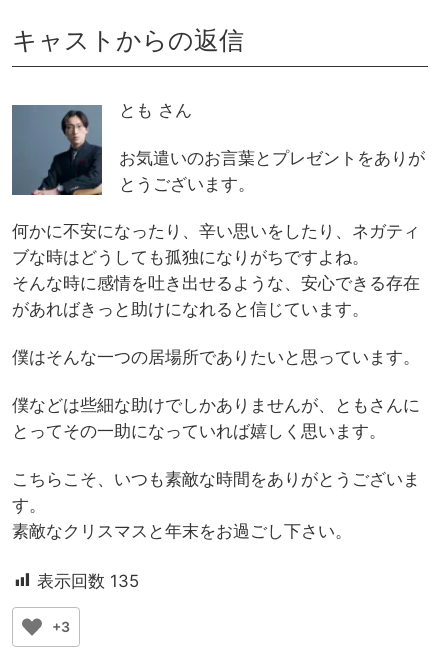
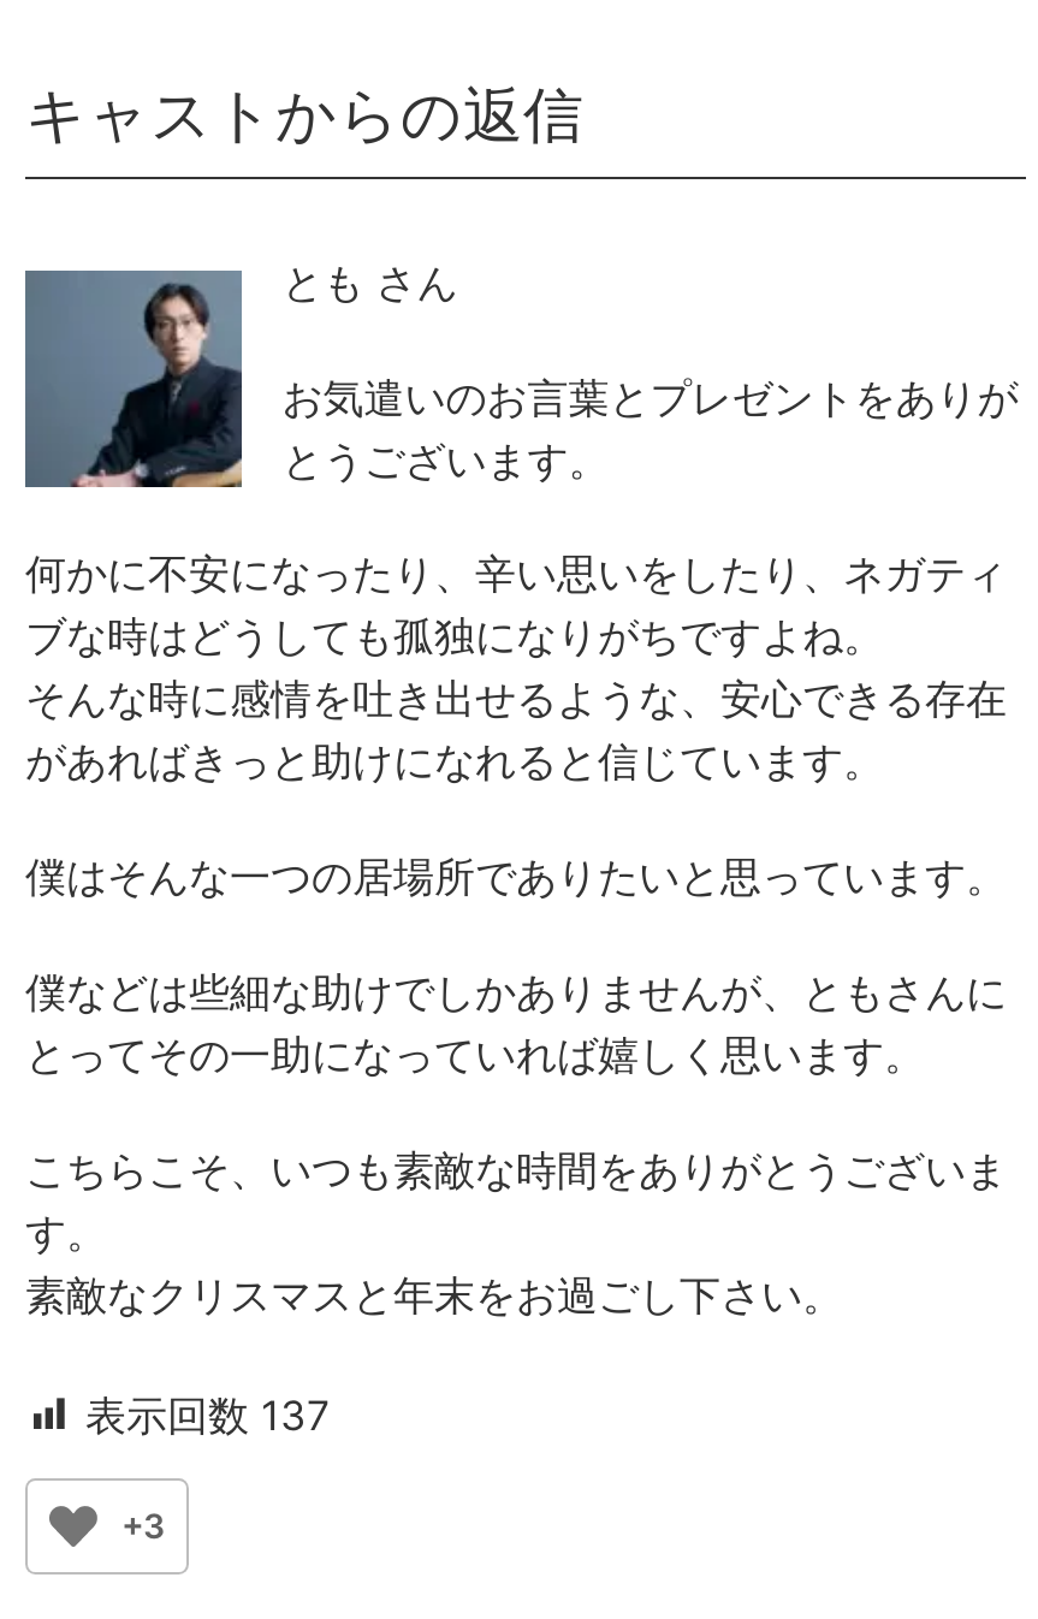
[37,571,139,591] 表示回数 135 -> [85,1391,331,1439] 表示回数 137

